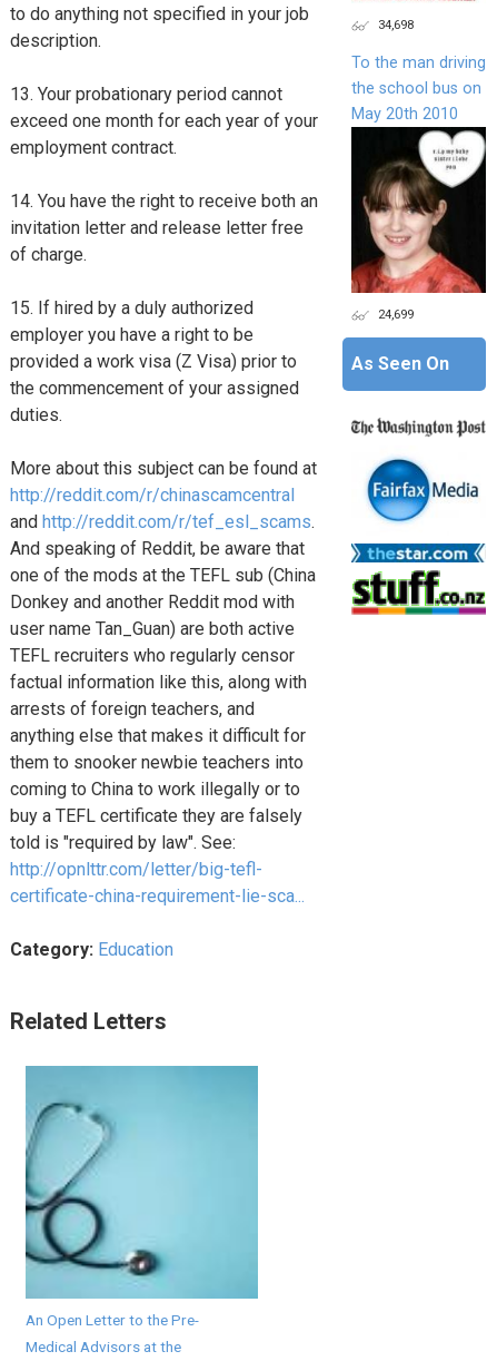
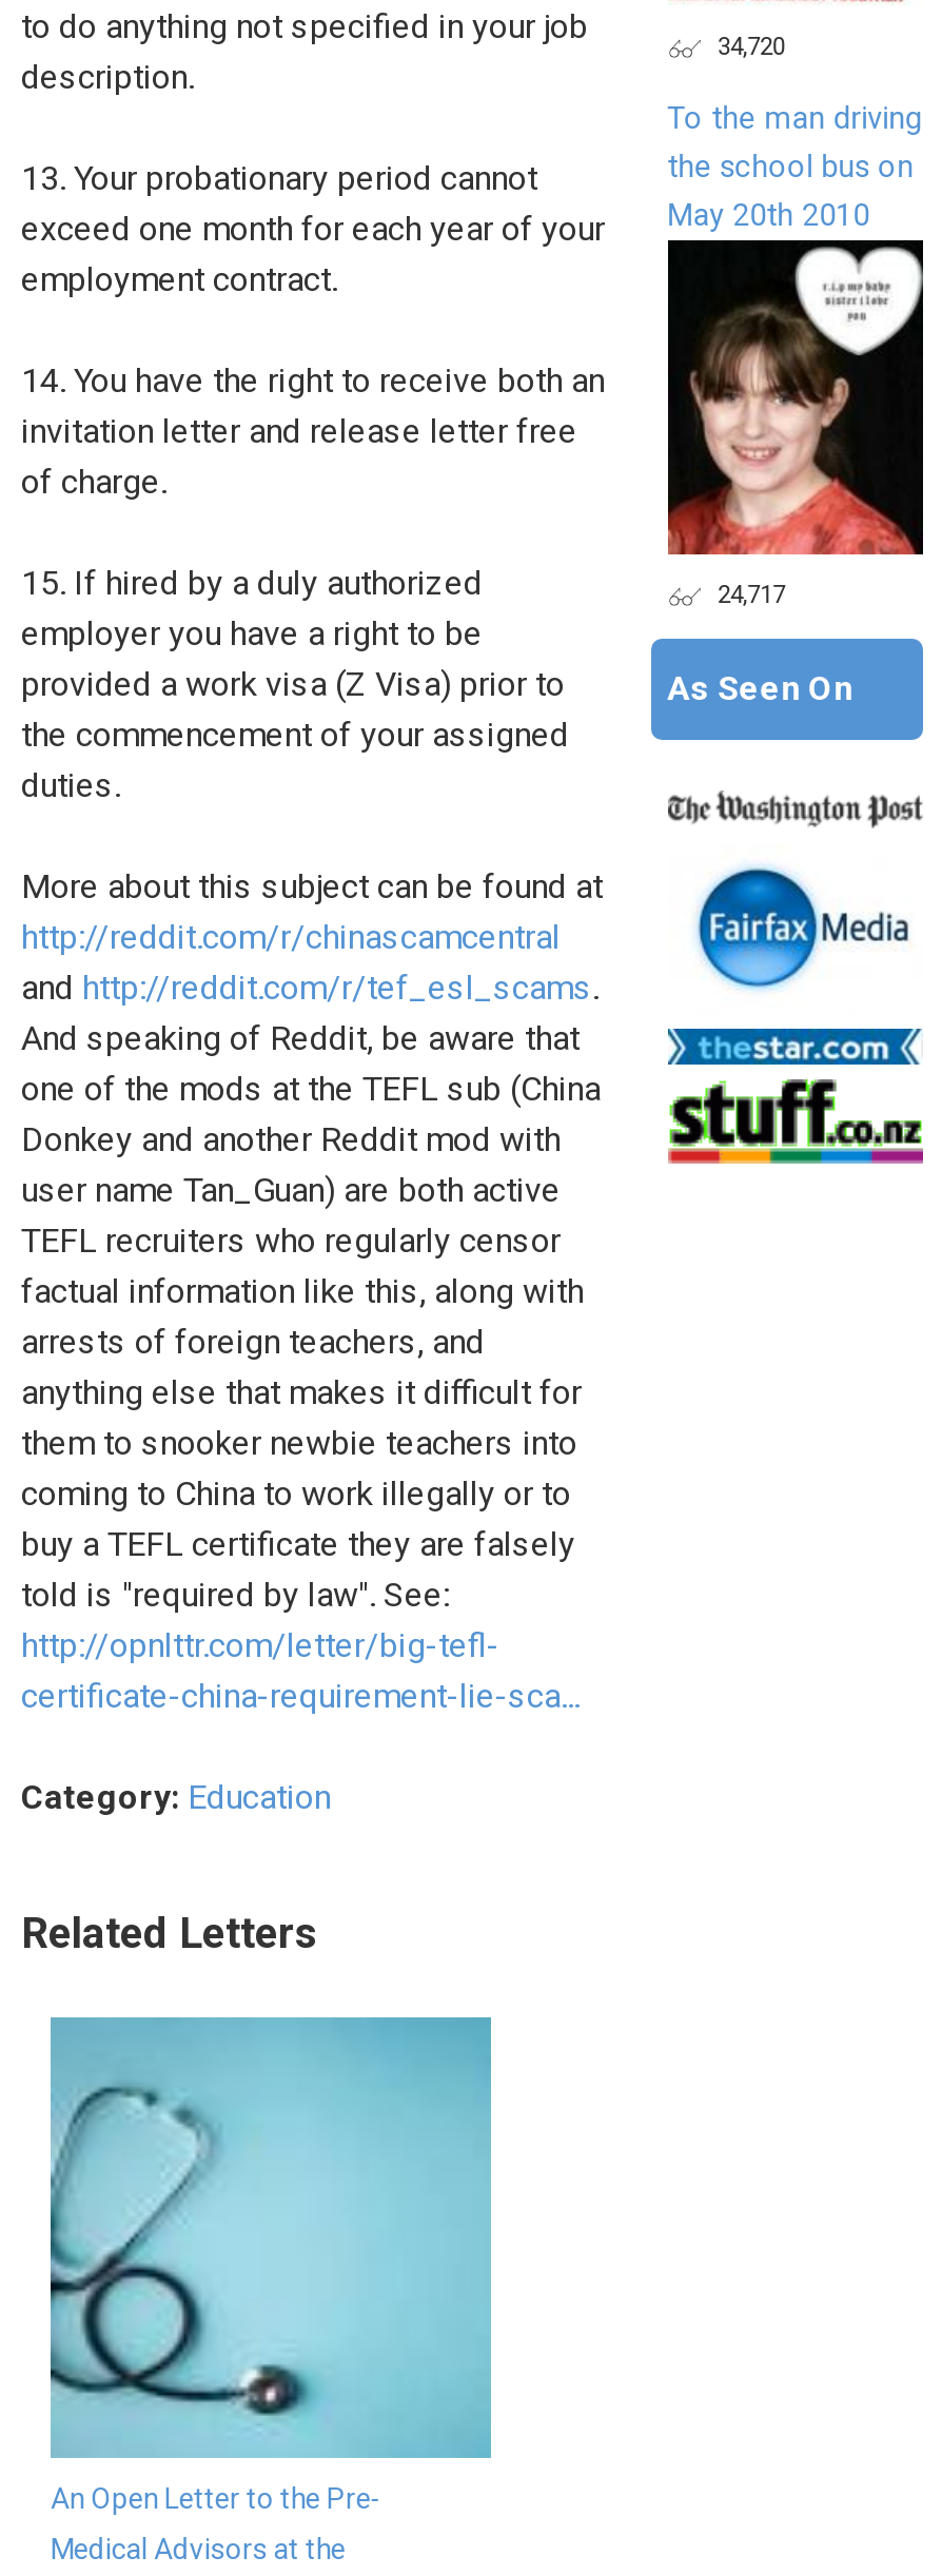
[378,16,413,32] 34,698 -> [718,31,785,60] 34,720
[378,306,413,322] 24,699 -> [718,579,785,609] 24,717

